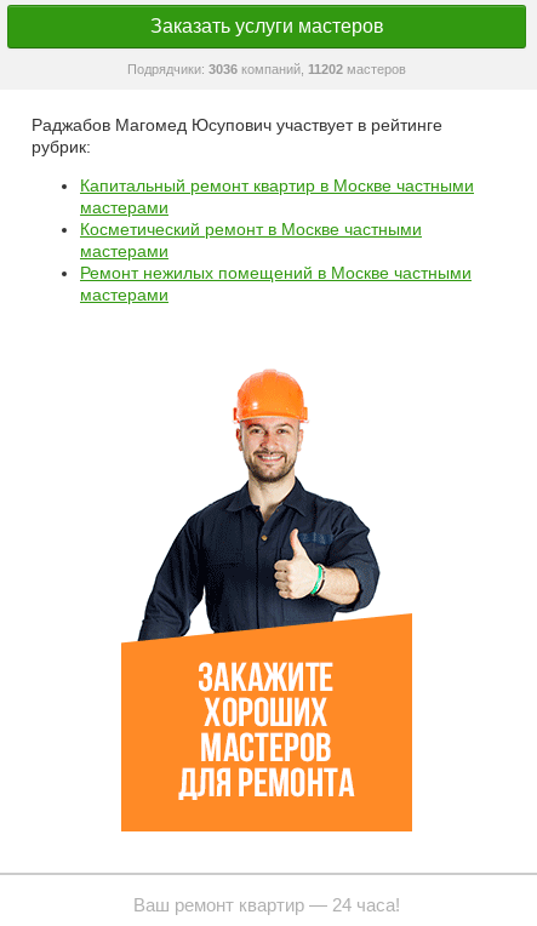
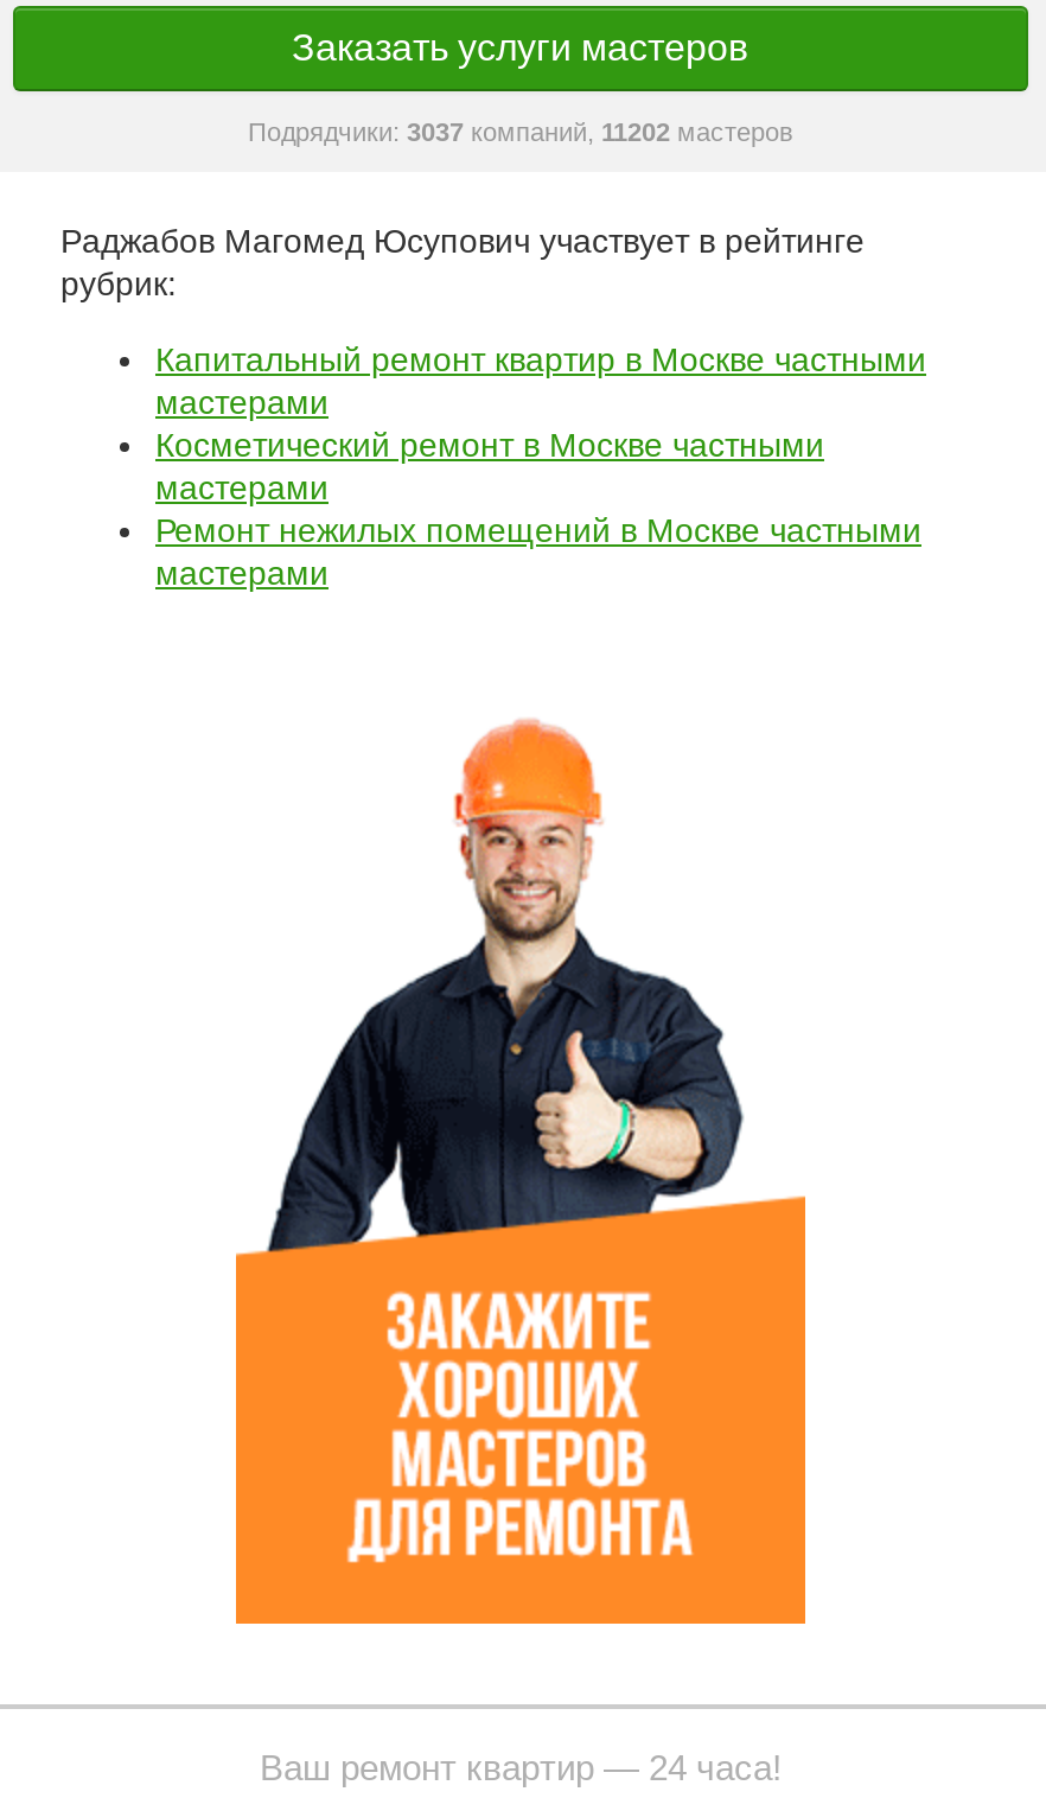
[127,62,406,77] Подрядчики: 3036 компаний, 11202 мастеров -> [248,118,793,146] Подрядчики: 3037 компаний, 11202 мастеров

